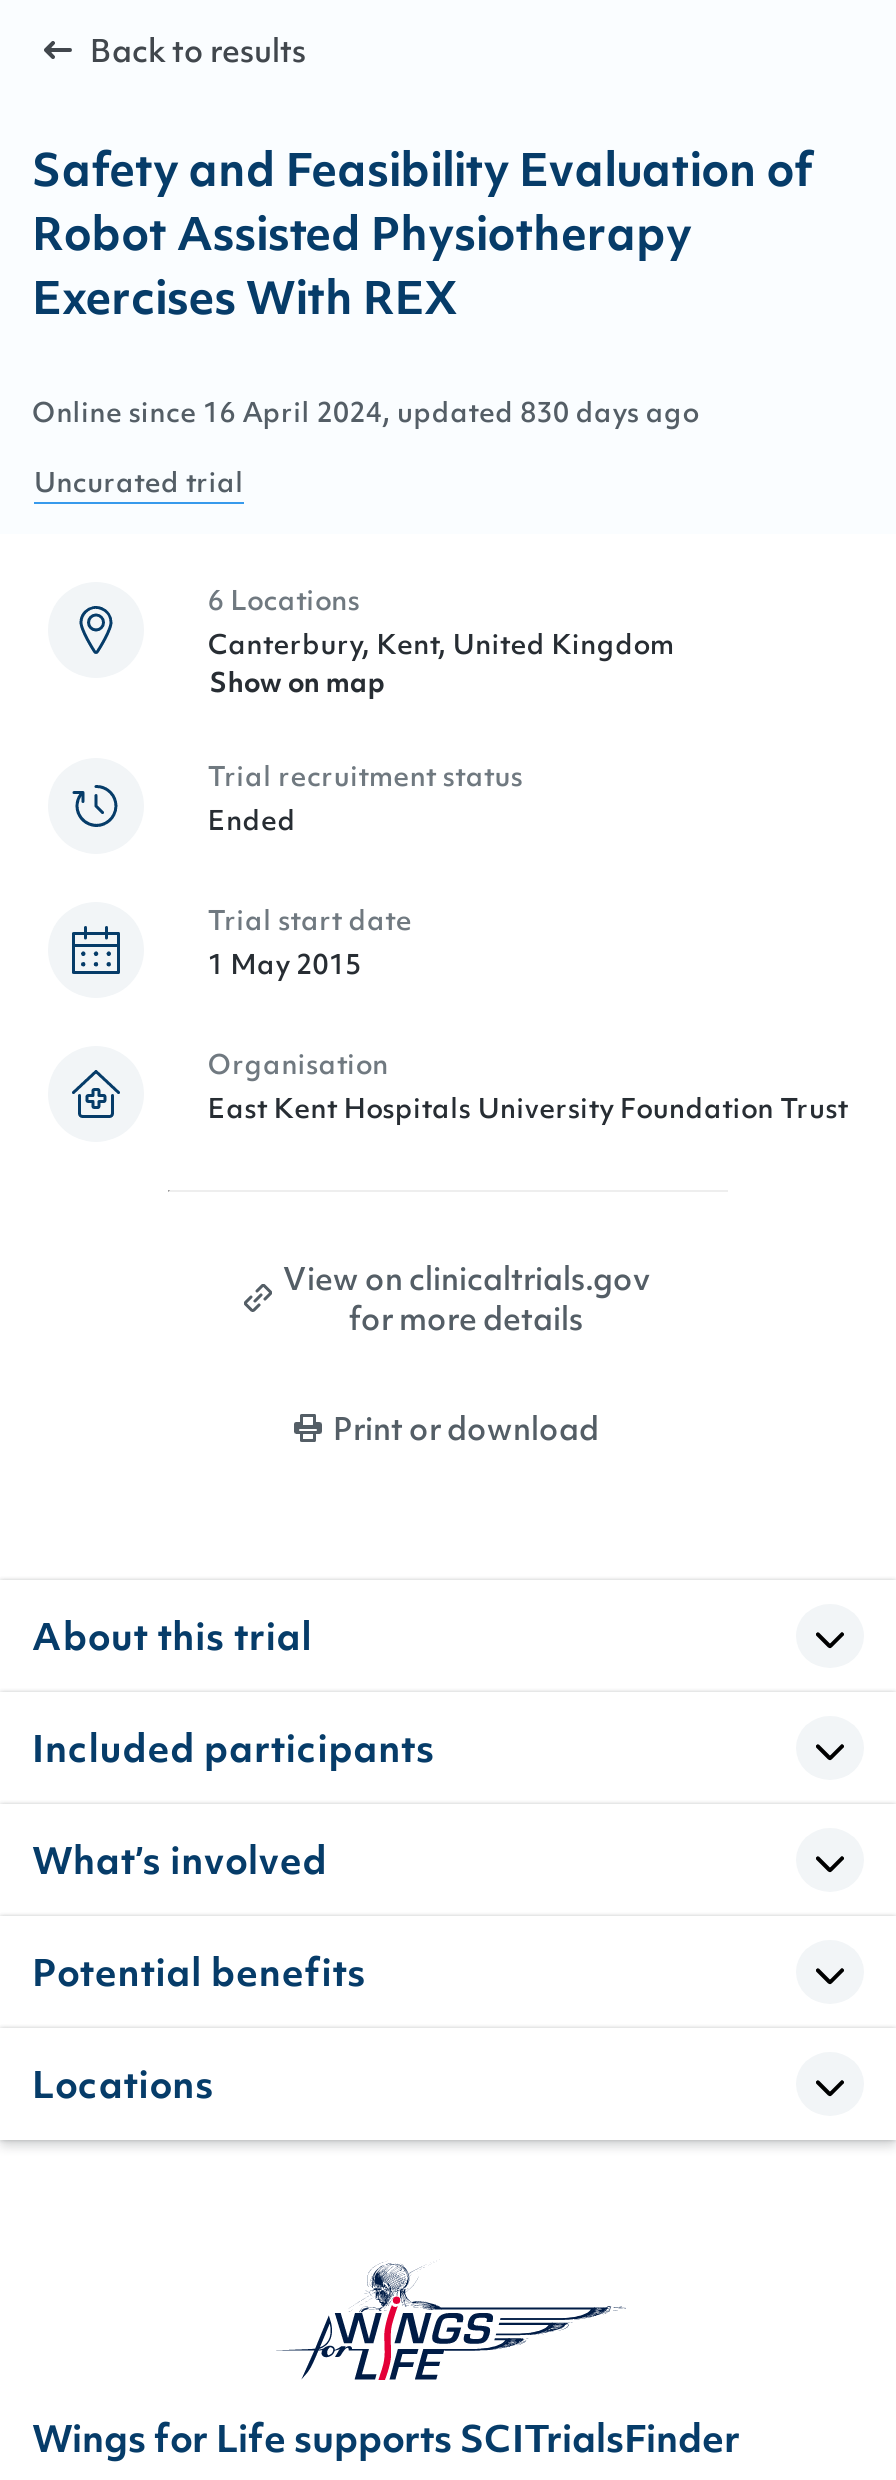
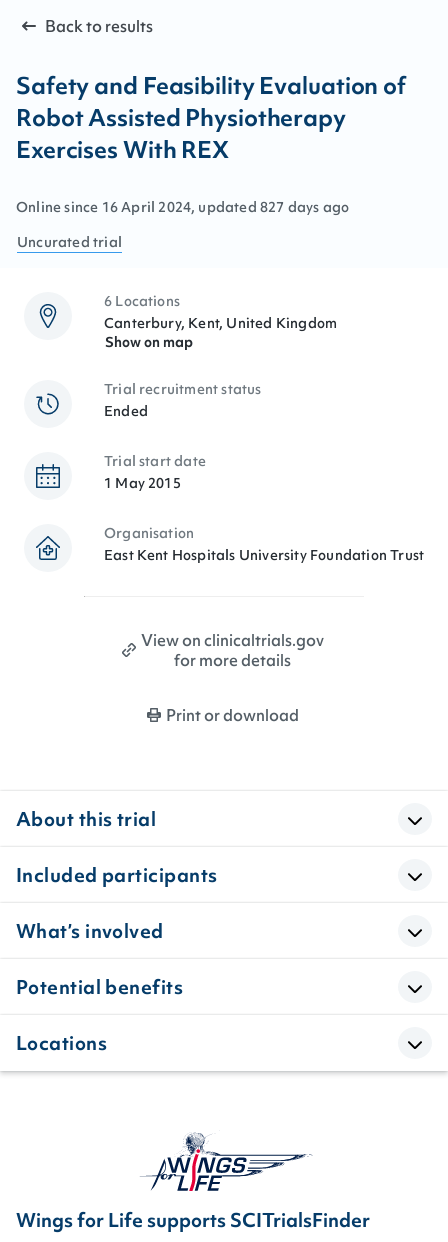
[32,394,699,430] Online since 16 April 2024, updated 830 days ago -> [16,198,349,216] Online since 16 April 2024, updated 827 days ago

